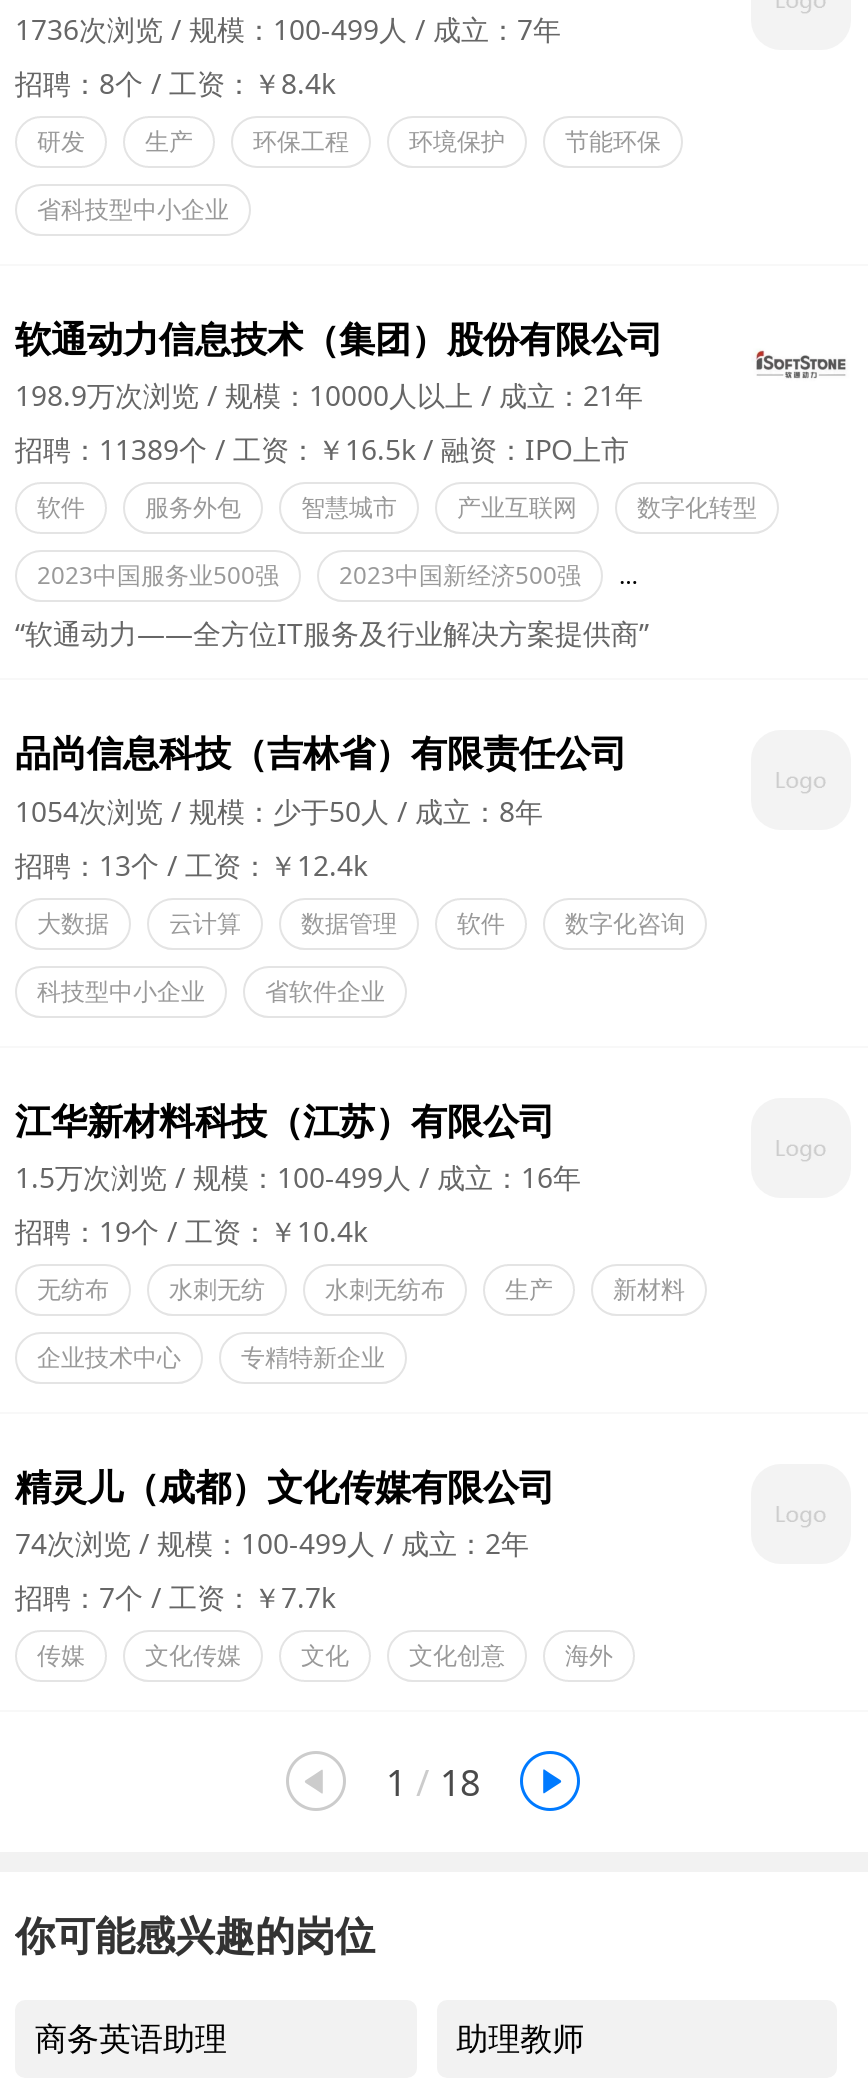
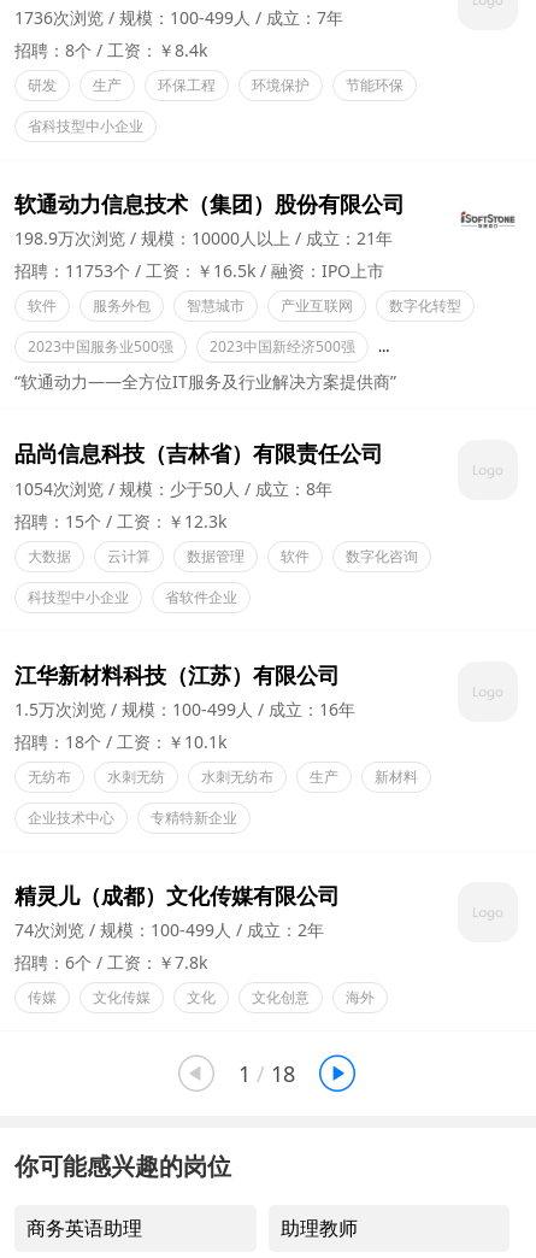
[15,430,629,468] 招聘：11389个 工资：￥16.5k 融资：IPO上市 -> [14,259,384,282] 招聘：11753个 工资：￥16.5k 融资：IPO上市
[15,845,159,883] 招聘：13个 -> [14,509,101,532] 招聘：15个
[185,845,367,883] 工资：￥12.4k -> [117,509,226,532] 工资：￥12.3k
[15,1212,159,1250] 招聘：19个 -> [14,730,101,753] 招聘：18个
[185,1212,367,1250] 工资：￥10.4k -> [117,730,226,753] 工资：￥10.1k
[15,1578,143,1616] 招聘：7个 -> [14,951,92,974] 招聘：6个
[169,1578,335,1616] 工资：￥7.7k -> [107,951,207,974] 工资：￥7.8k

